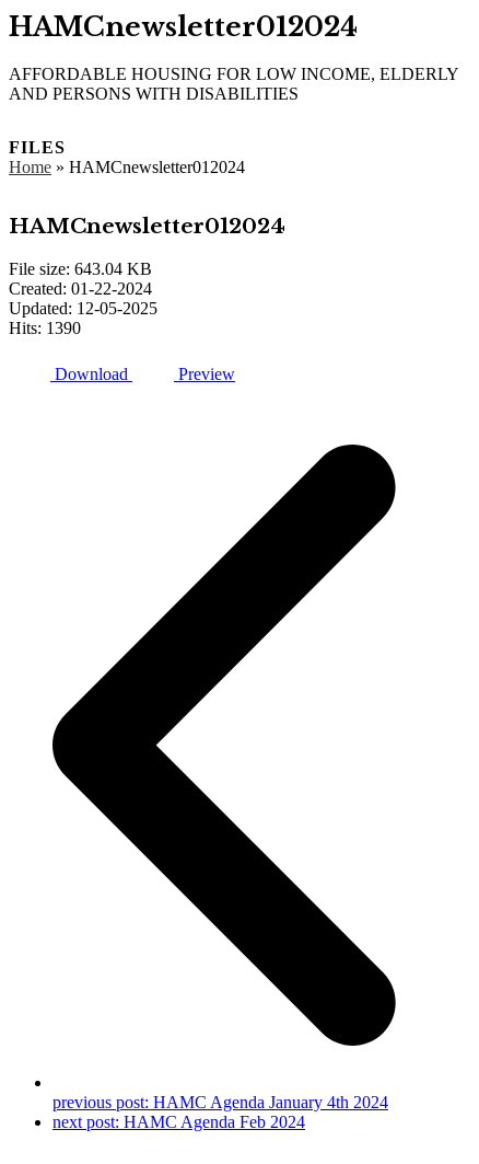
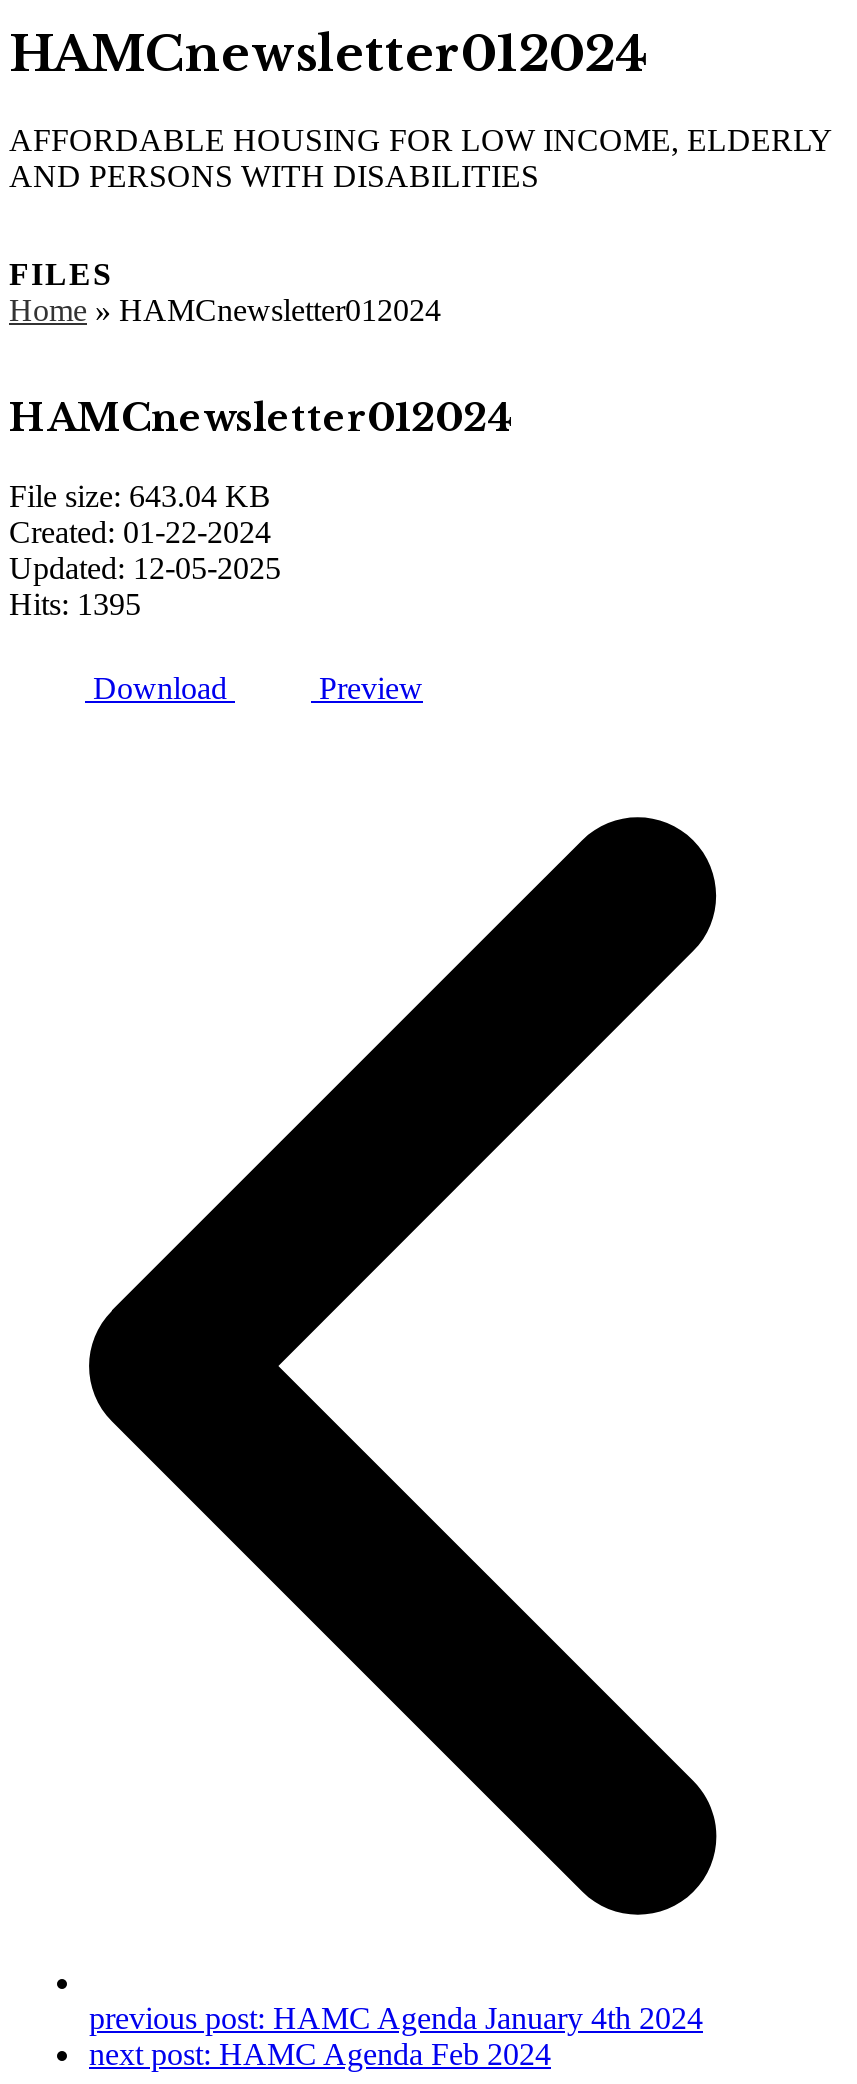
[9,319,81,337] Hits: 1390 -> [9,587,141,621] Hits: 1395

